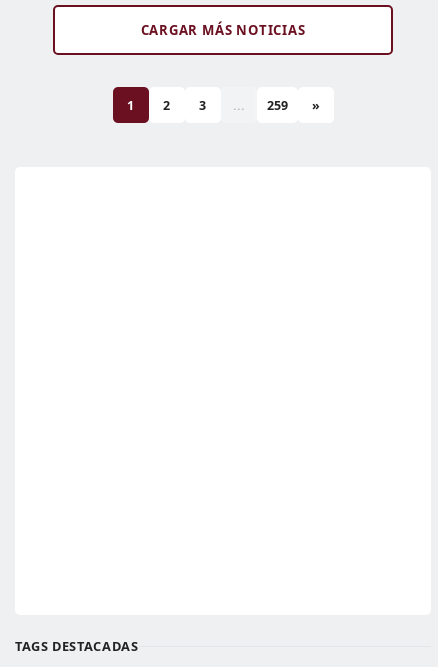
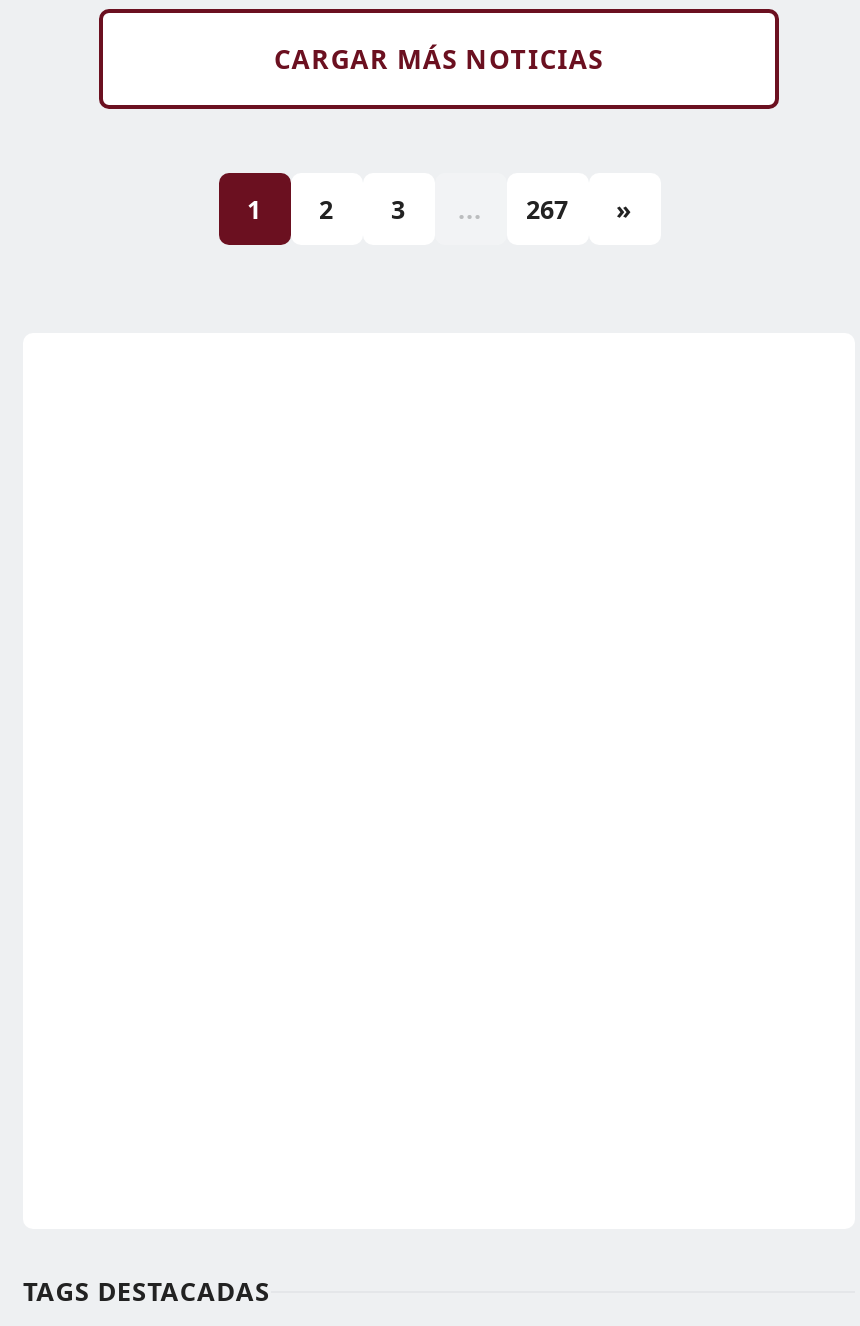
[266,96,287,113] 259 -> [526,192,568,226] 267

